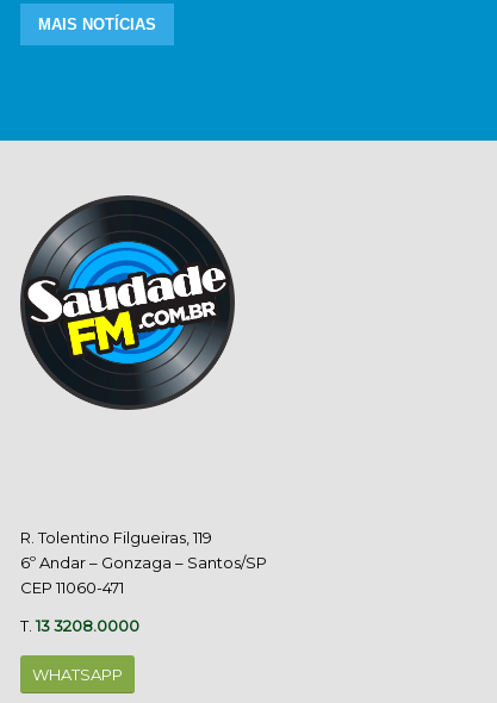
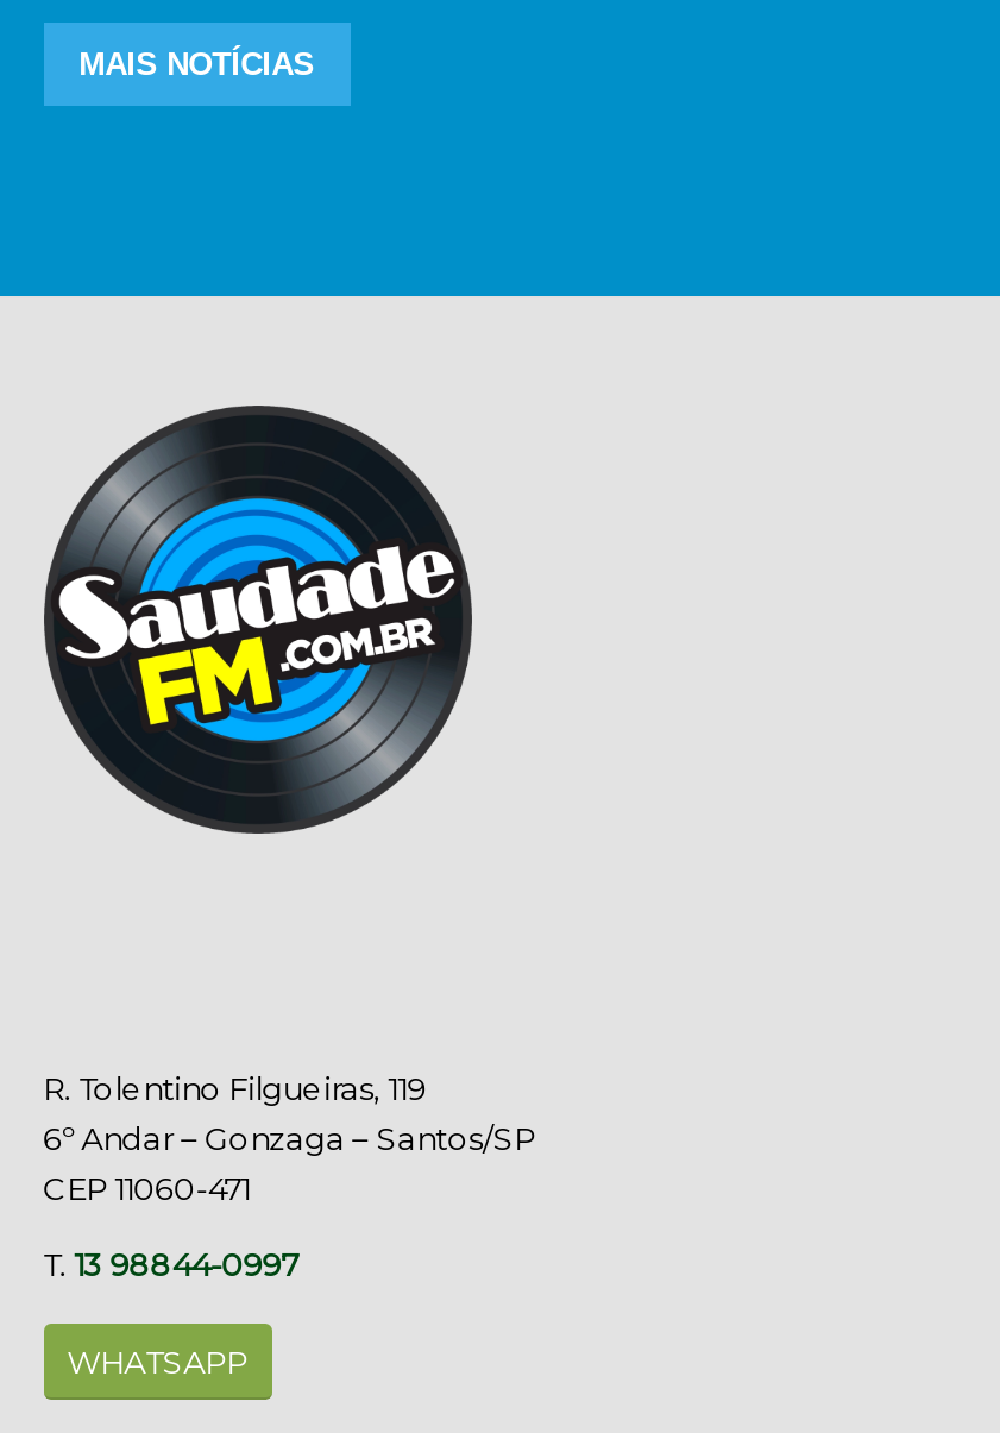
[20,616,139,636] T. 13 3208.0000 -> [43,1246,298,1284] T. 13 98844-0997

